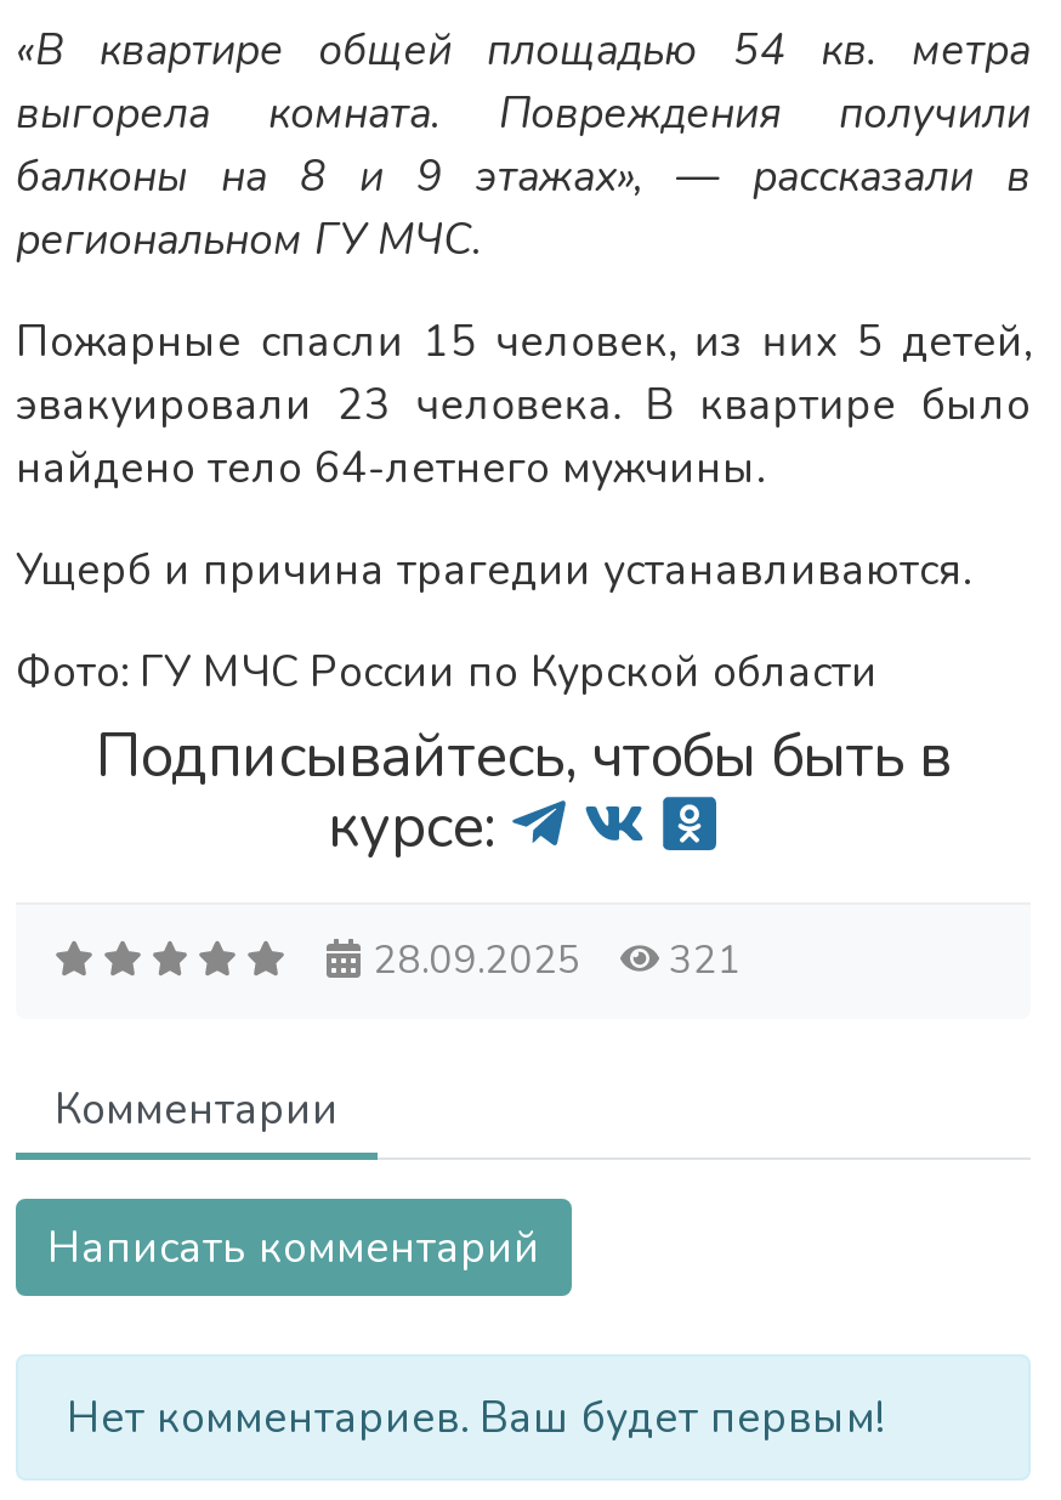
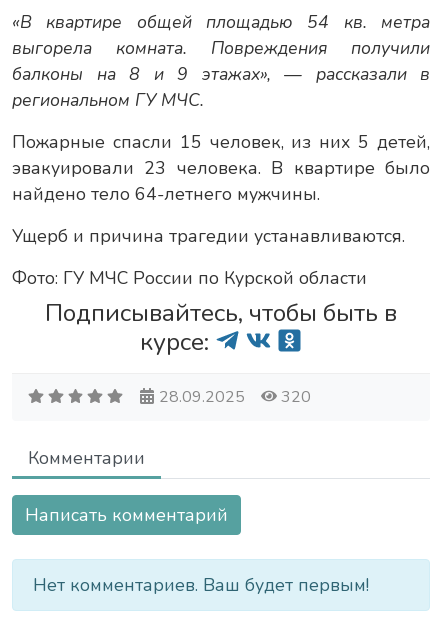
[373,934,741,987] 28.09.2025 321 -> [159,386,311,408] 28.09.2025 320

